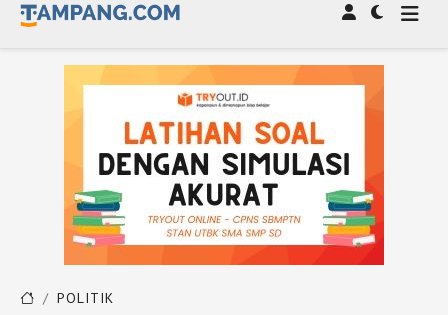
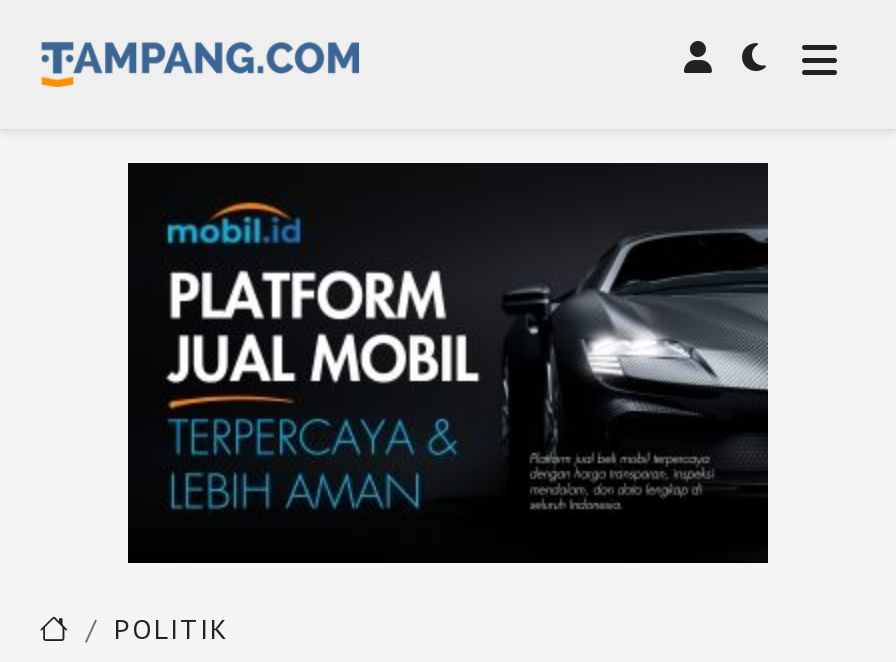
[63,64,385,266] [image] -> [126,161,770,565] [image]

